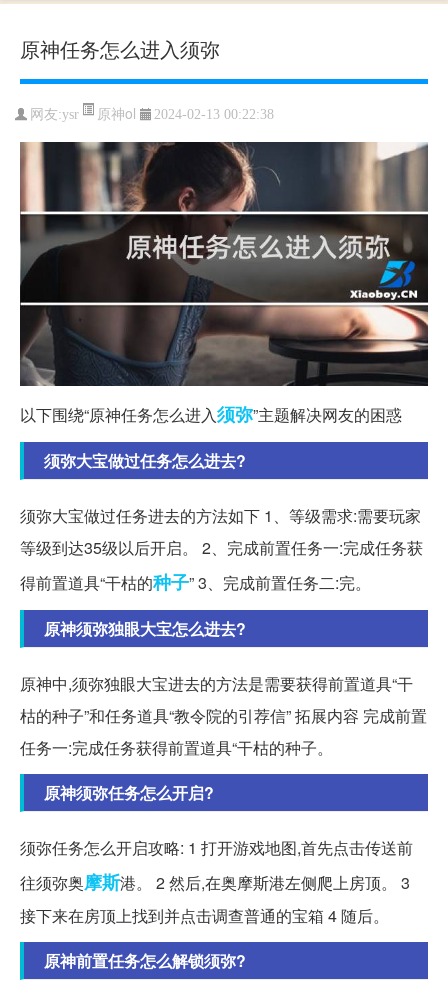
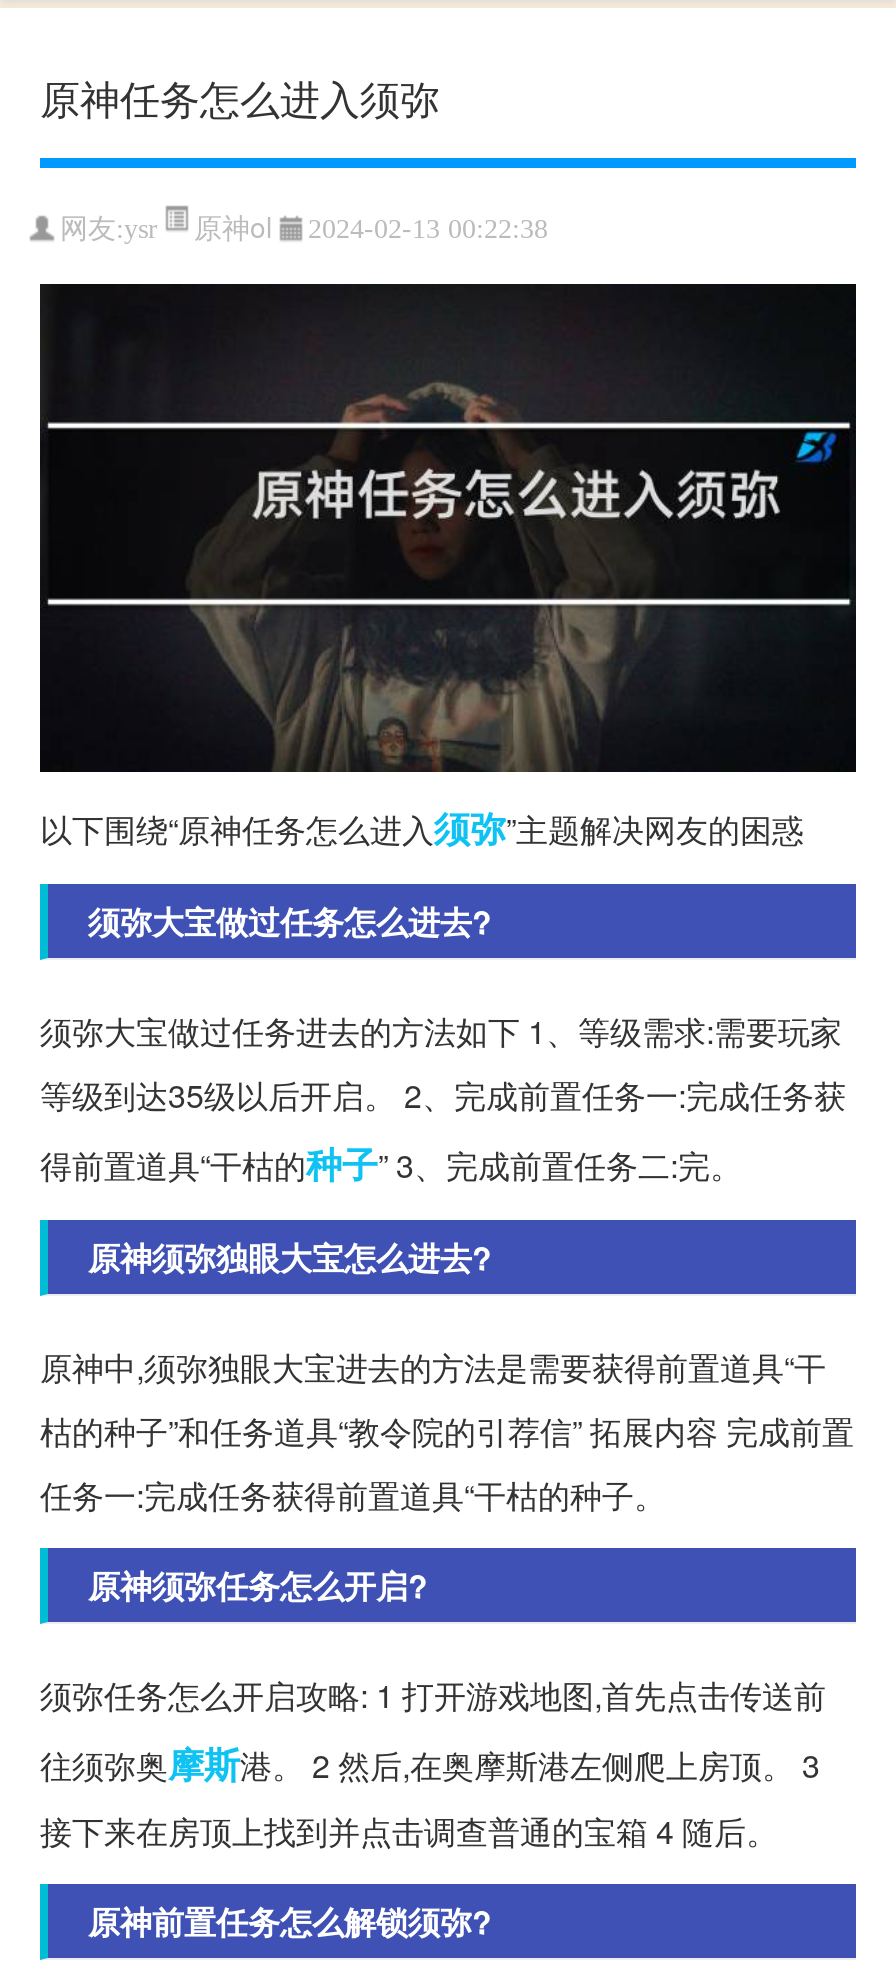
[19,141,429,387] [image] -> [38,282,858,772] [image]

